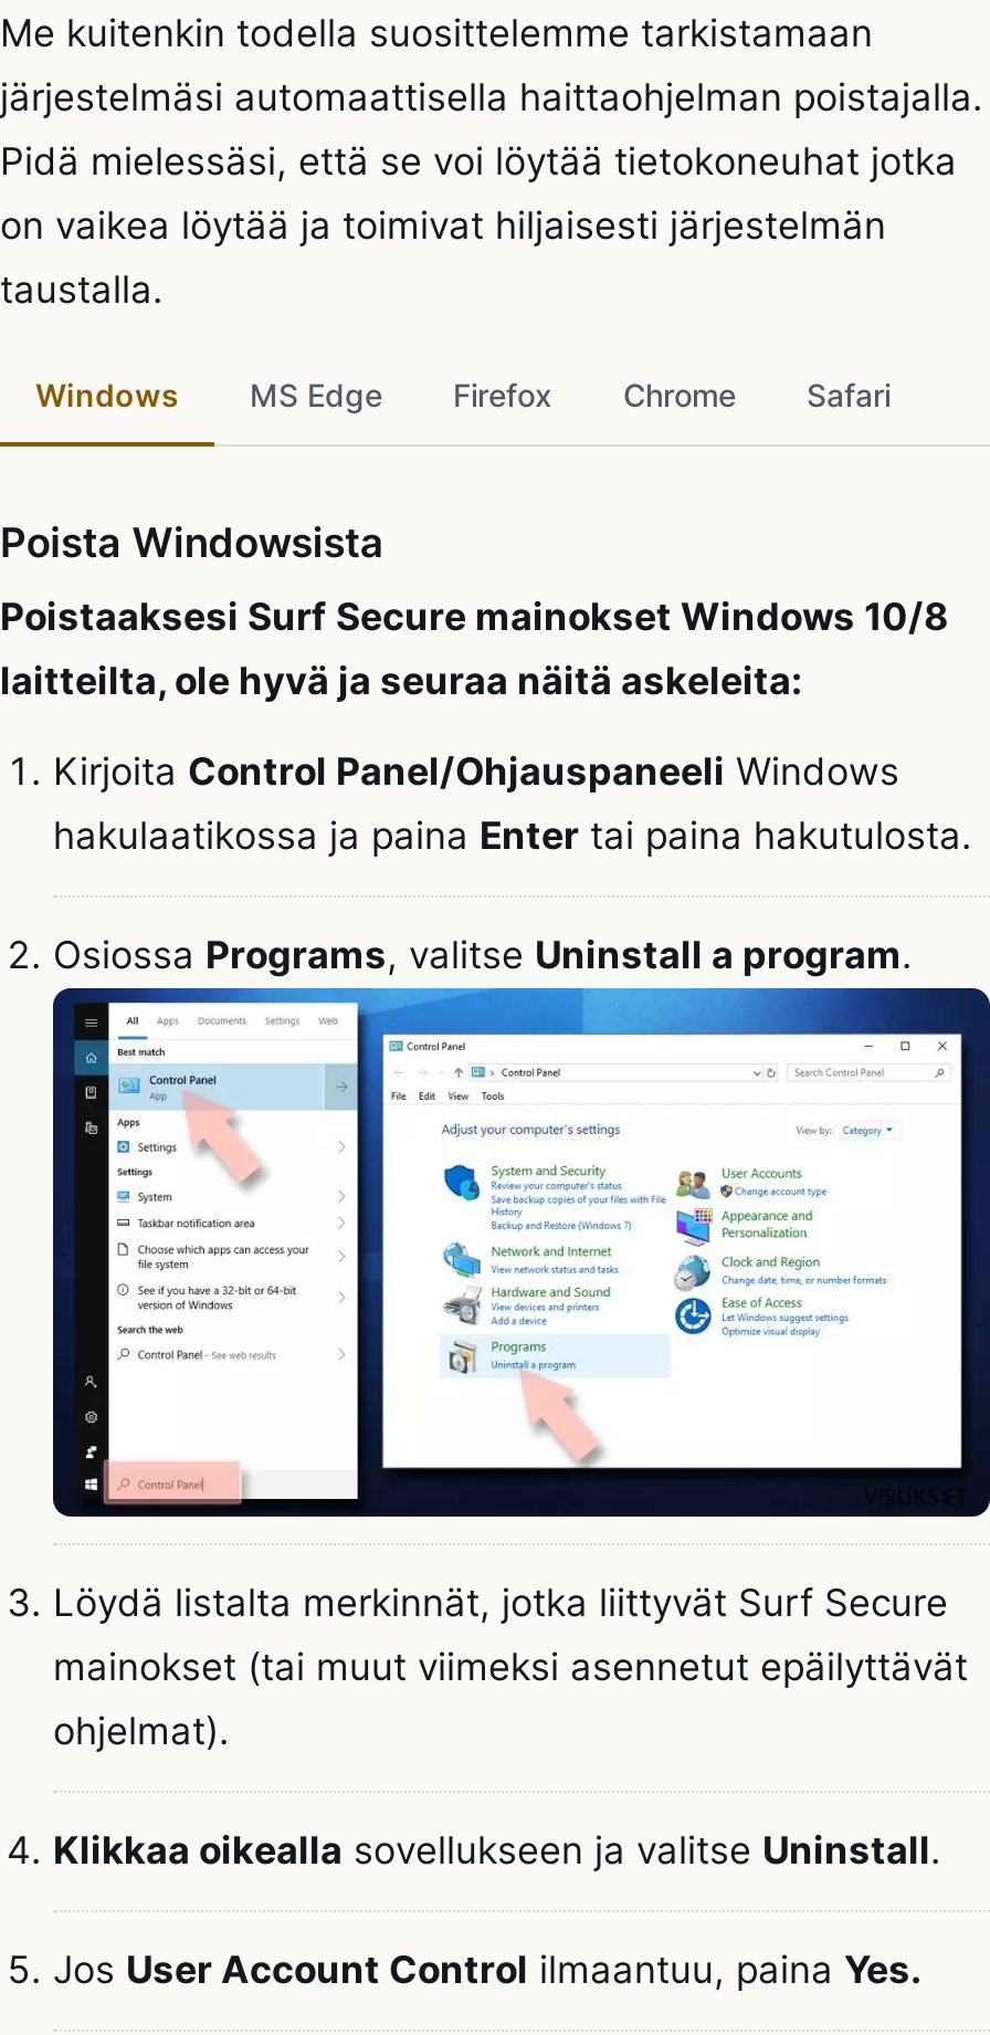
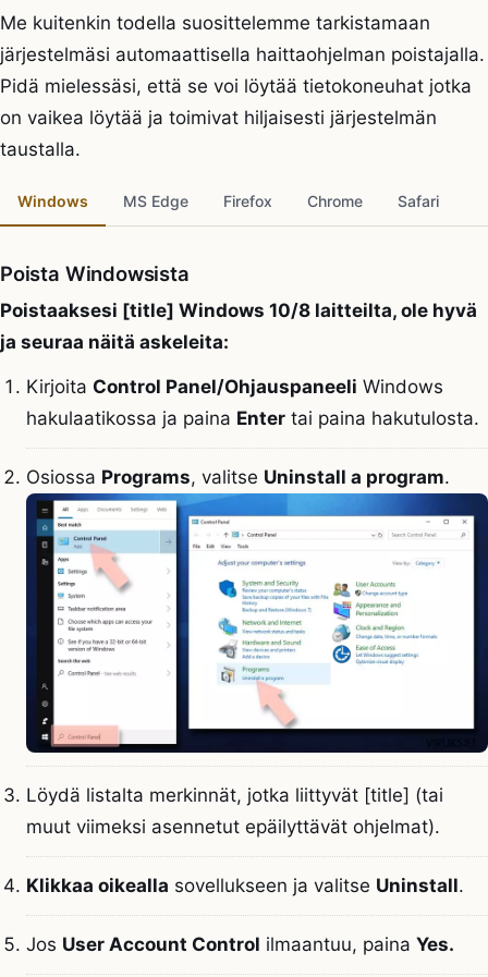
[0,595,948,704] Poistaaksesi Surf Secure mainokset Windows 10/8 | laitteilta, ole hyvä ja seuraa näitä askeleita: -> [0,299,477,353] Poistaaksesi [title] Windows 10/8 laitteilta, ole hyvä | ja seuraa näitä askeleita:
[53,1580,968,1753] Löydä listalta merkinnät, jotka liittyvät Surf Secure | mainokset (tai muut viimeksi asennetut epäilyttävät | ohjelmat). -> [26,785,443,838] Löydä listalta merkinnät, jotka liittyvät [title] (tai | muut viimeksi asennetut epäilyttävät ohjelmat).

